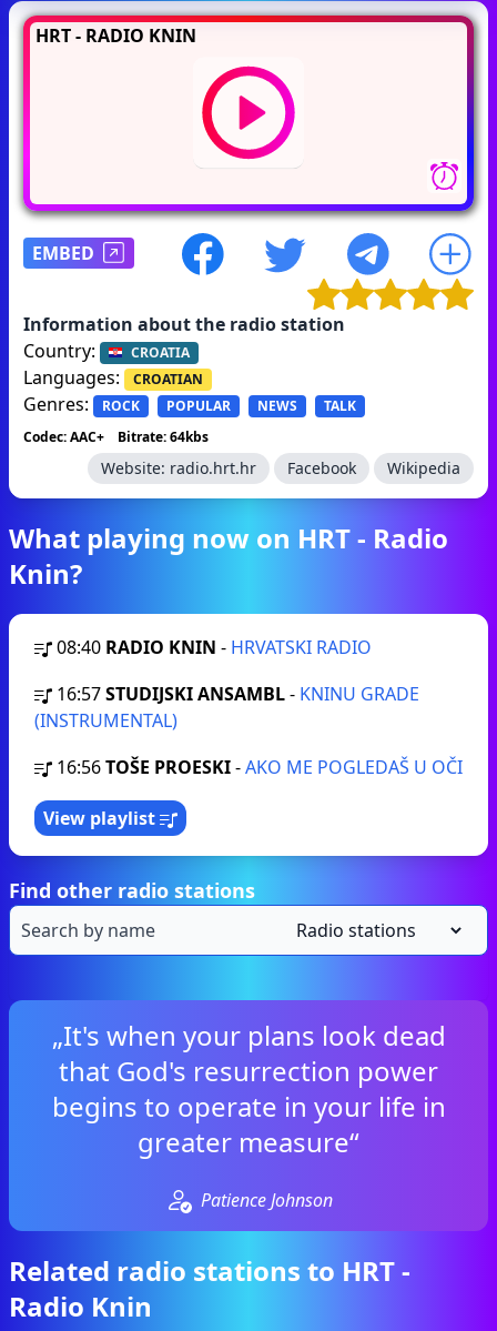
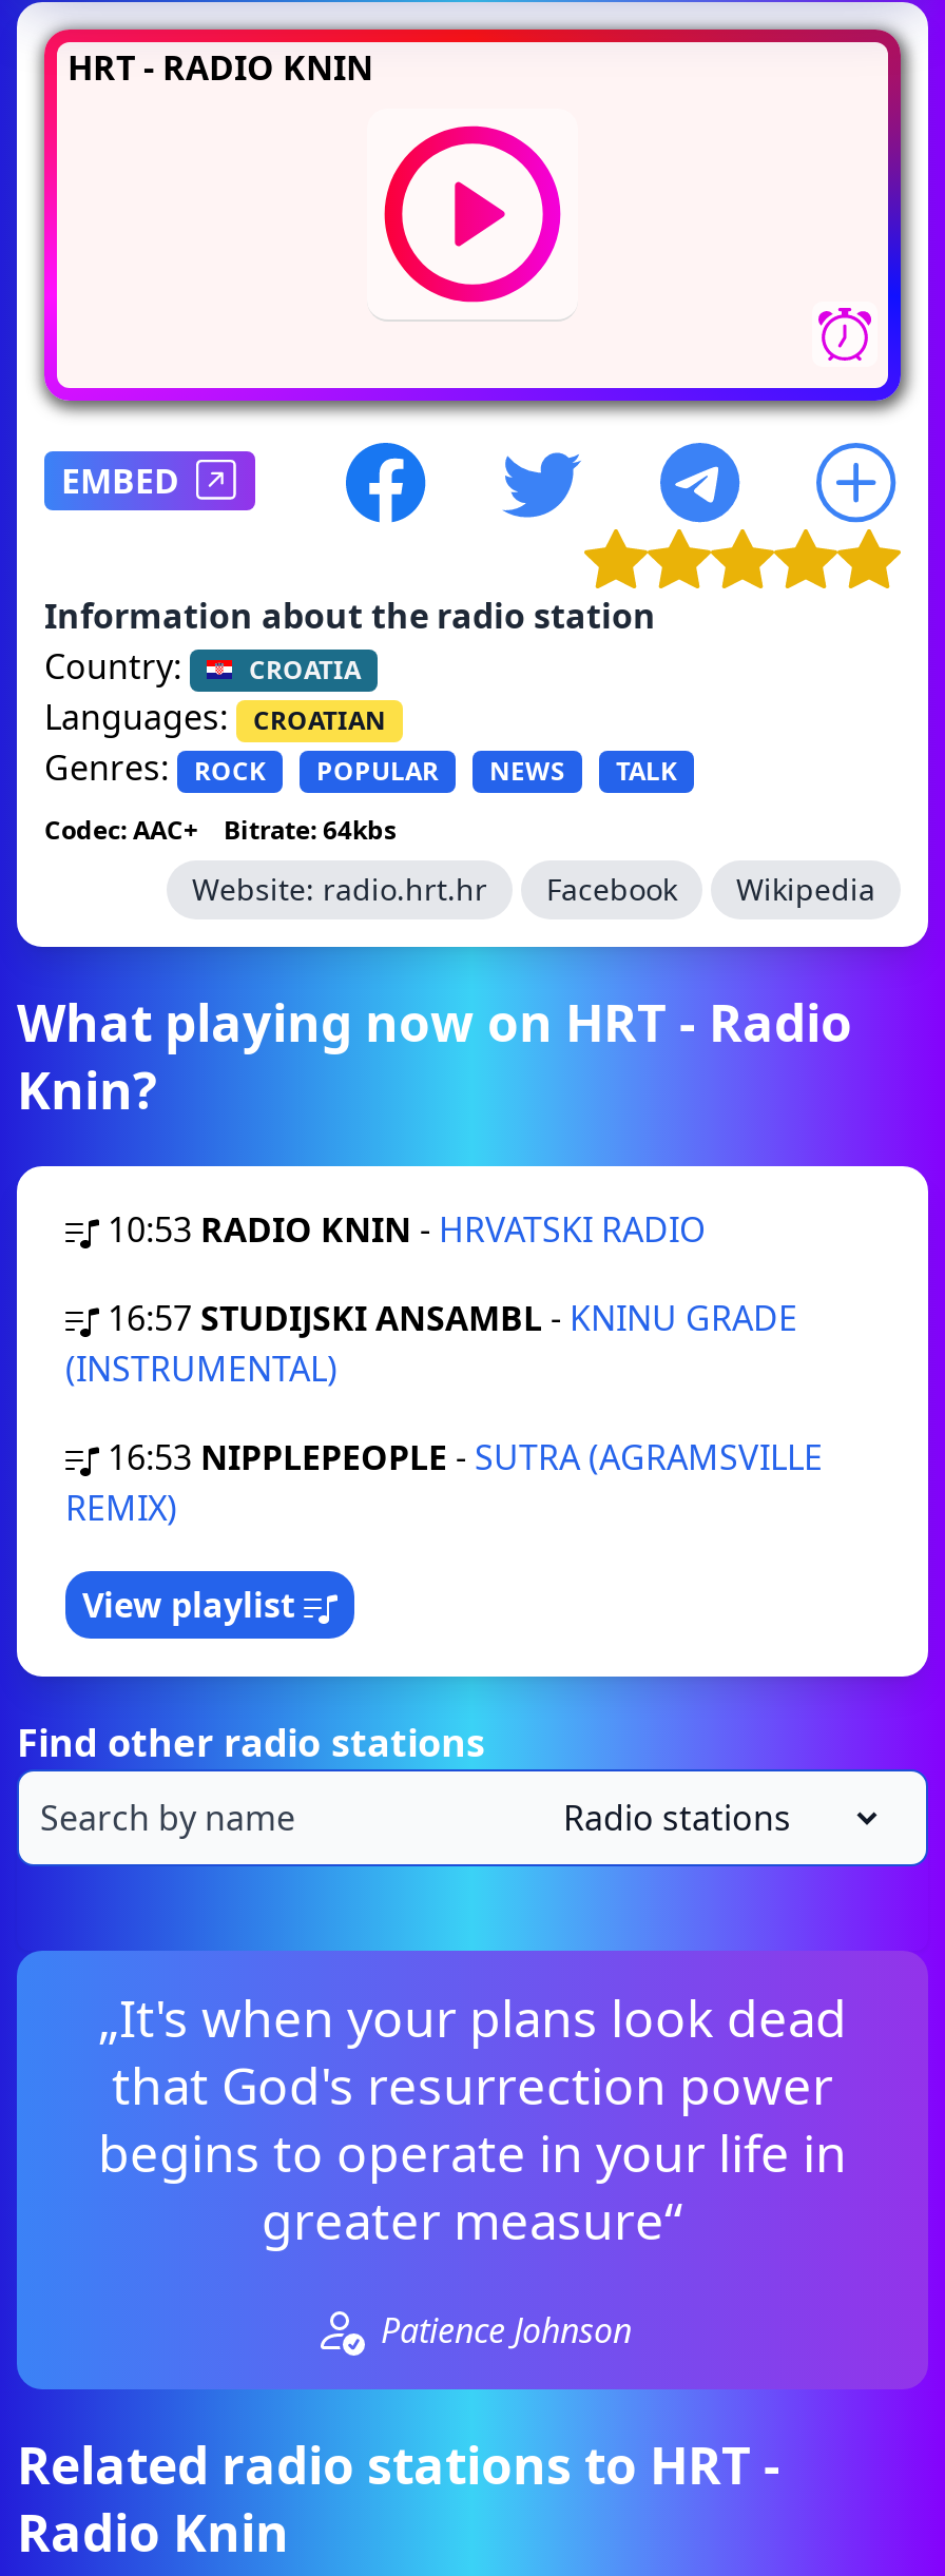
[57,635,372,659] 08:40 RADIO KNIN - HRVATSKI RADIO -> [108,1206,707,1253] 10:53 RADIO KNIN - HRVATSKI RADIO
[57,755,463,779] 16:56 TOŠE PROESKI - AKO ME POGLEDAŠ U OČI -> [65,1434,823,1531] 16:53 NIPPLEPEOPLE - SUTRA (AGRAMSVILLE | REMIX)

